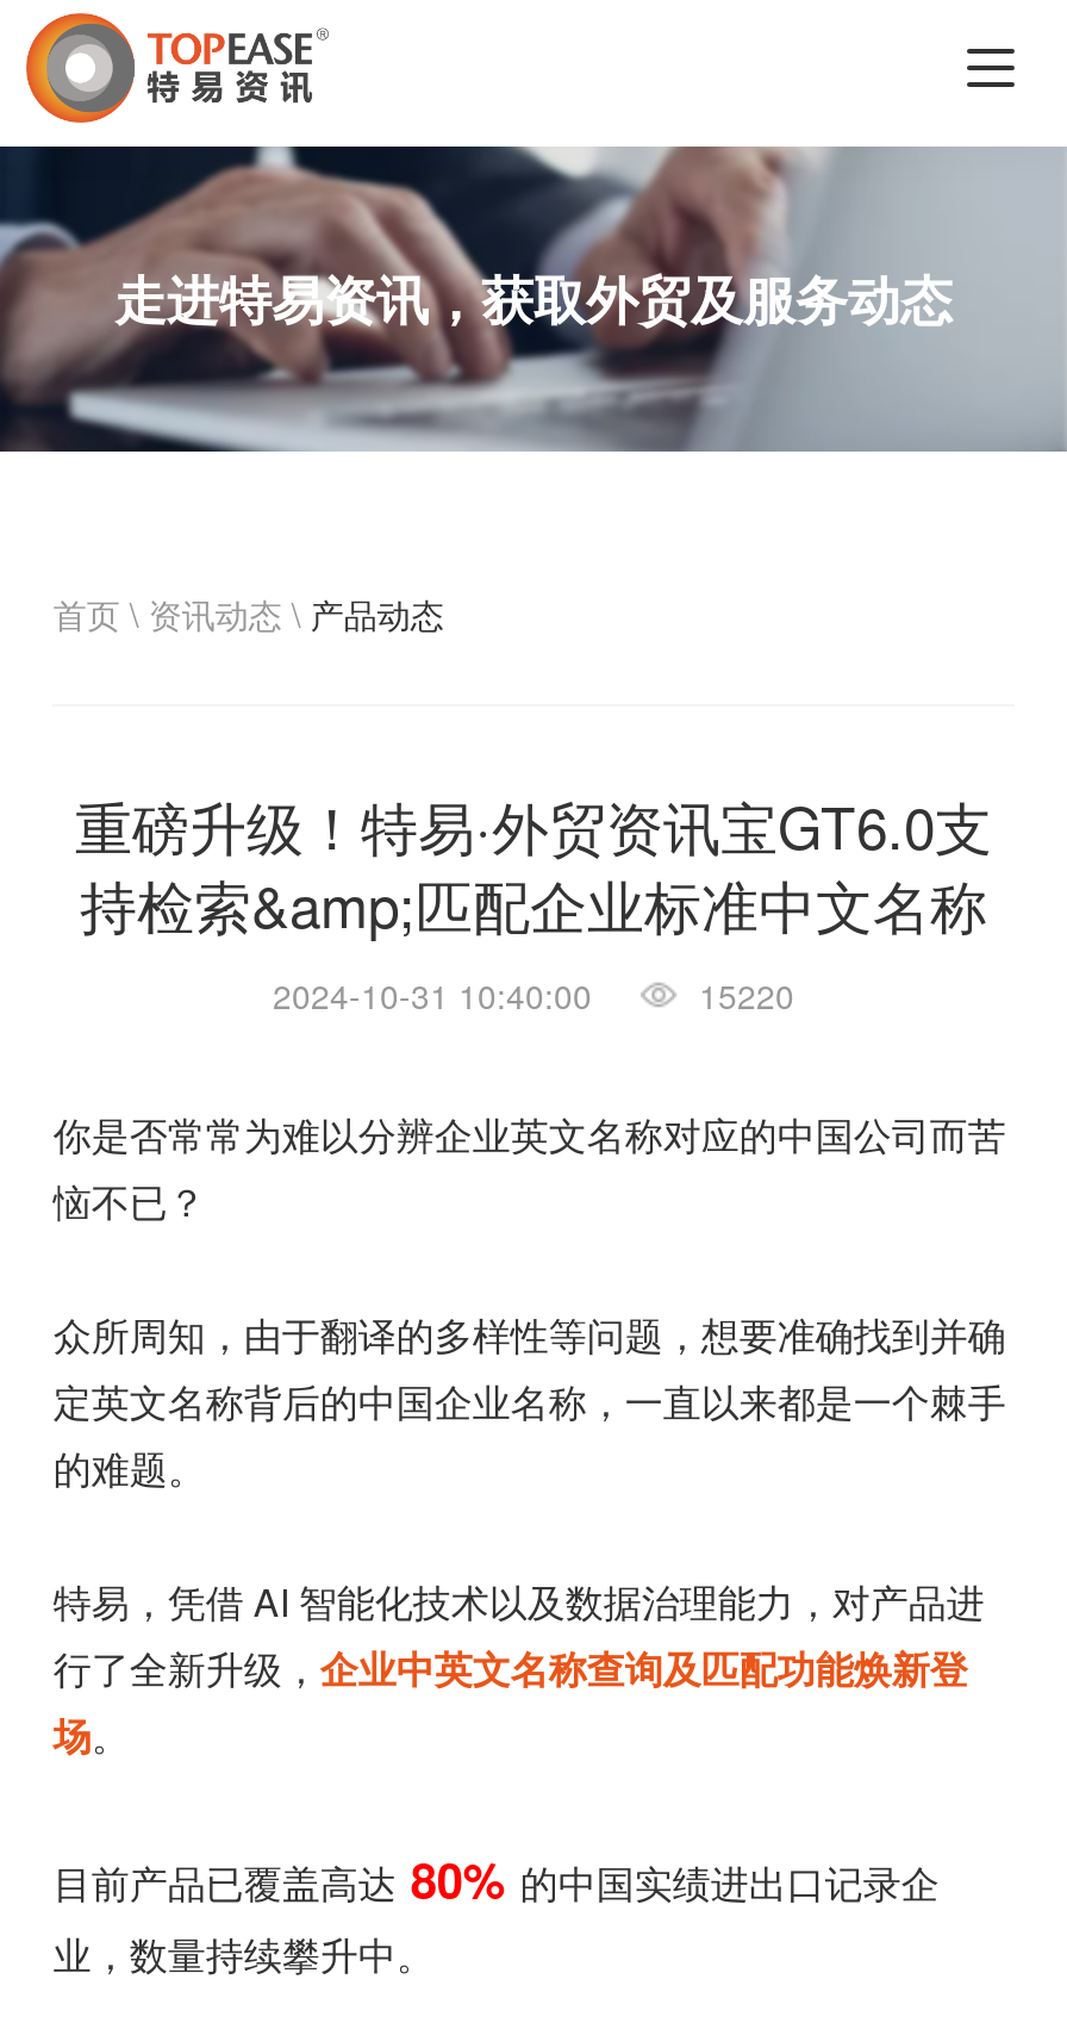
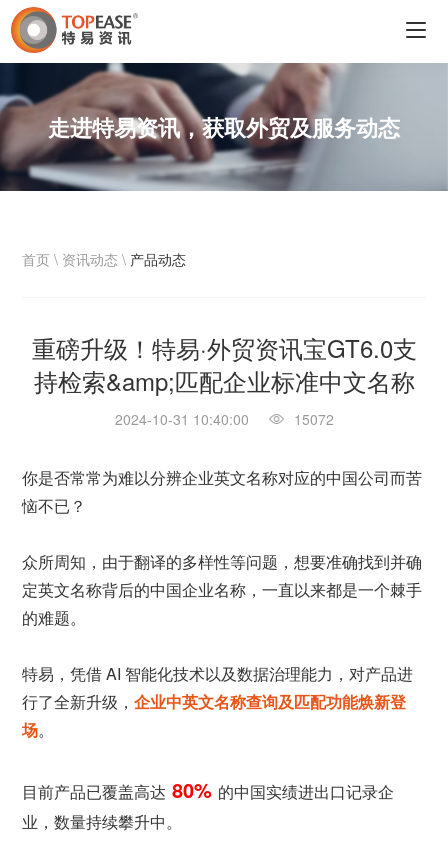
[699,970,794,1018] 15220 -> [293,409,333,429] 15072

